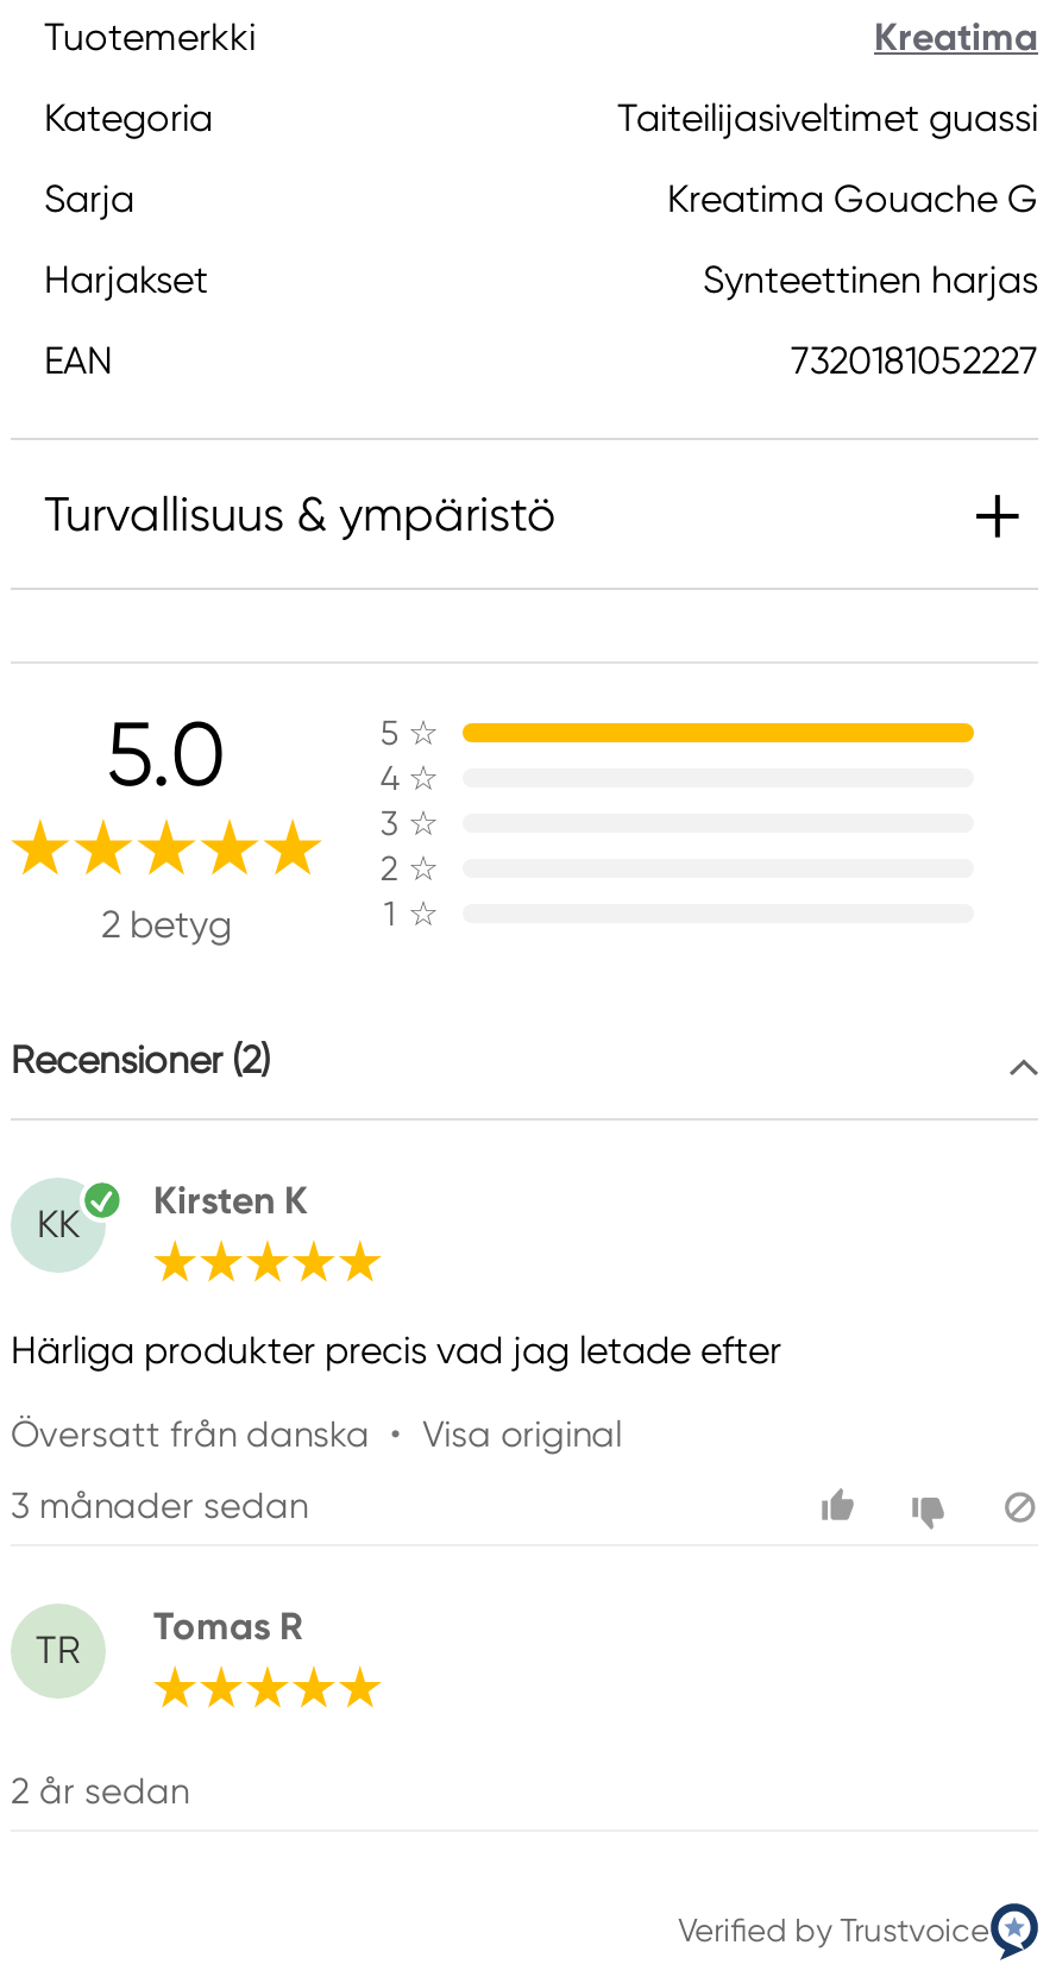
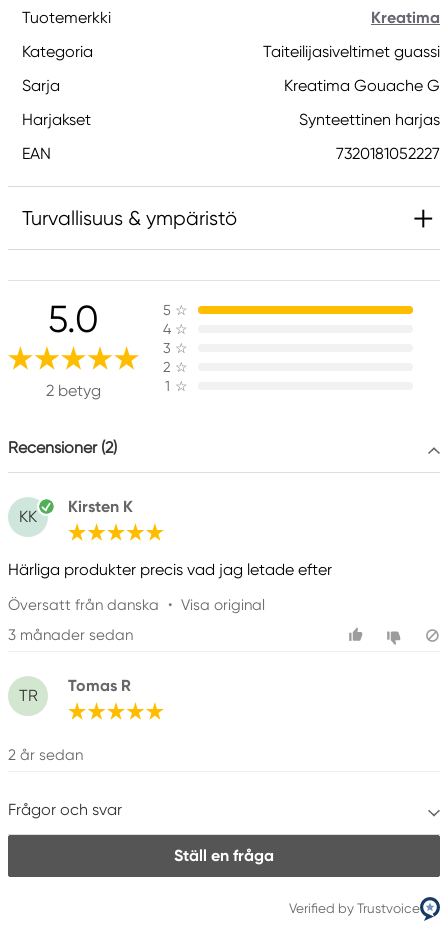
none -> [8,800,274,865] Frågor och svar | Ställ en fråga

